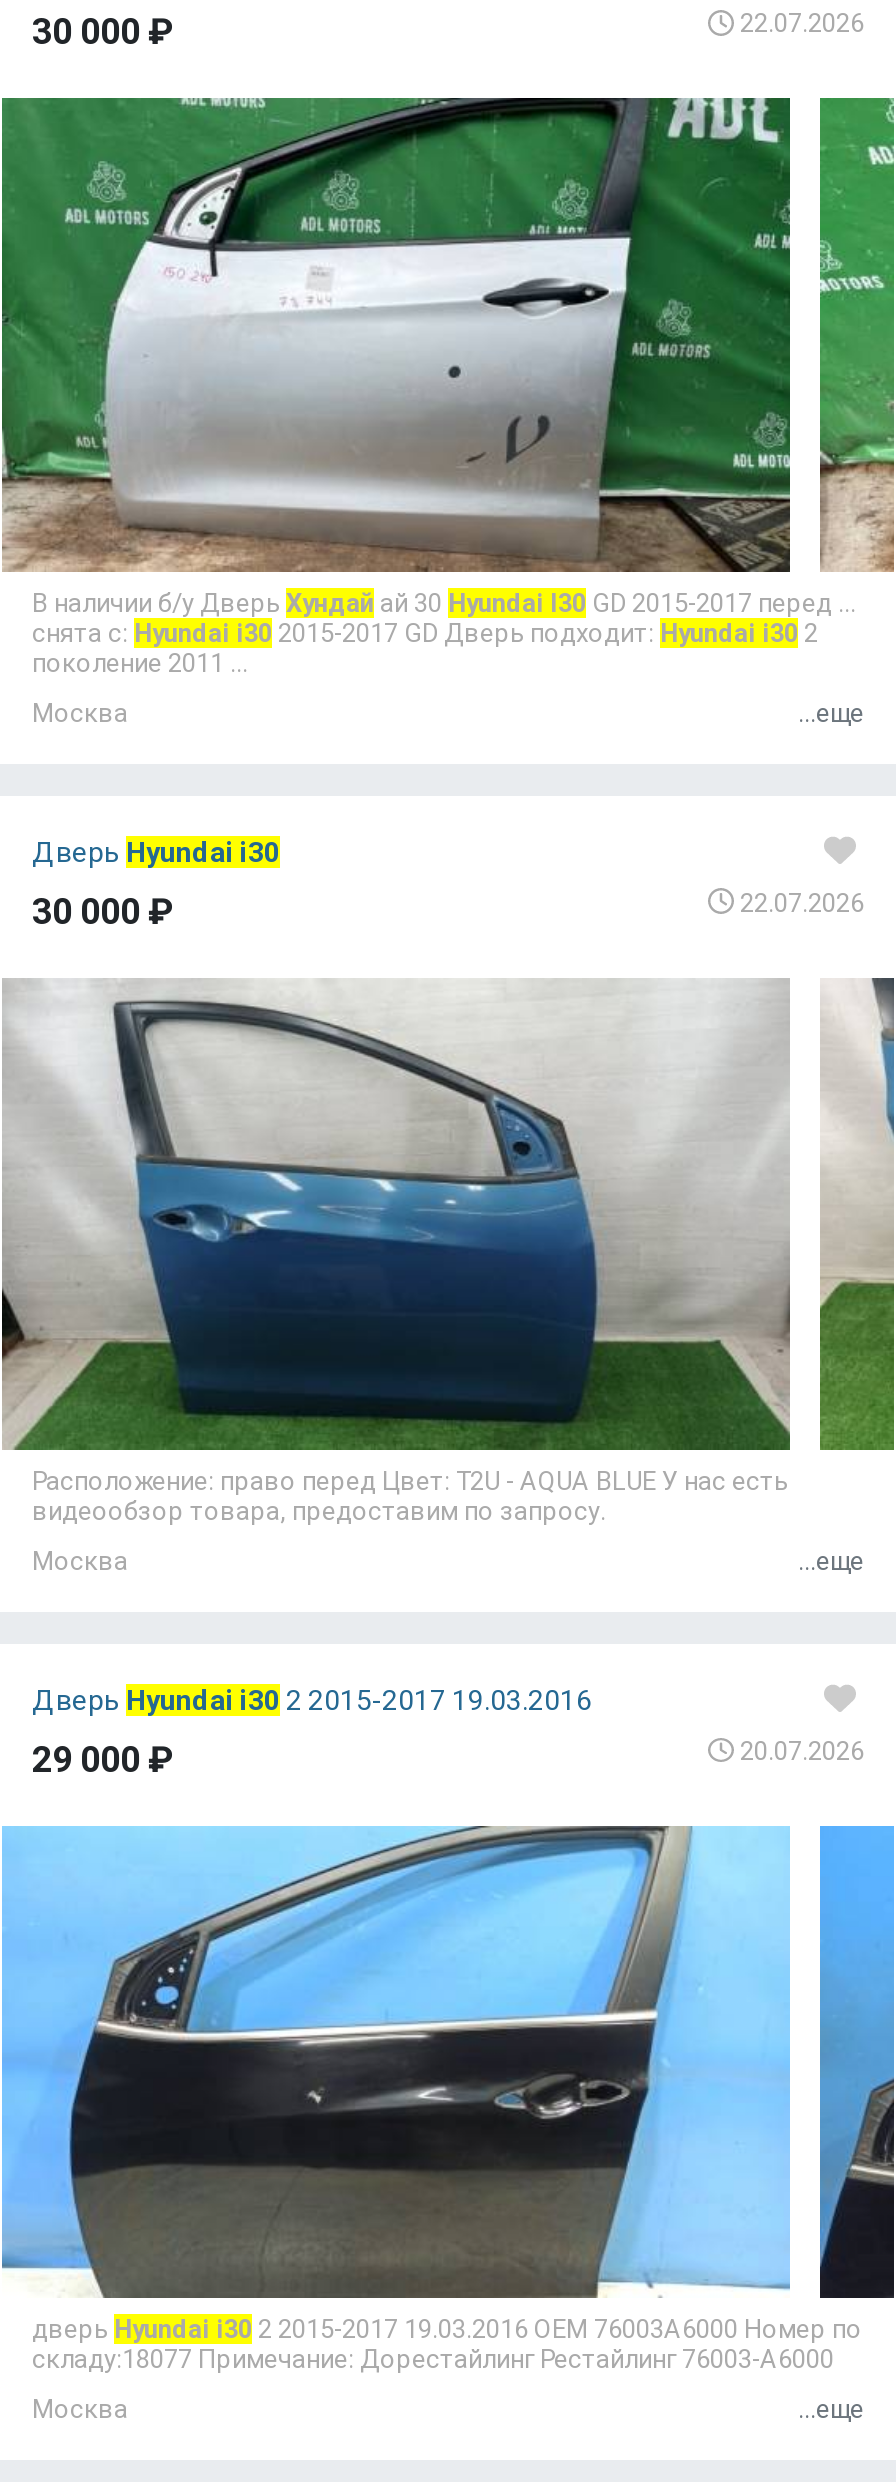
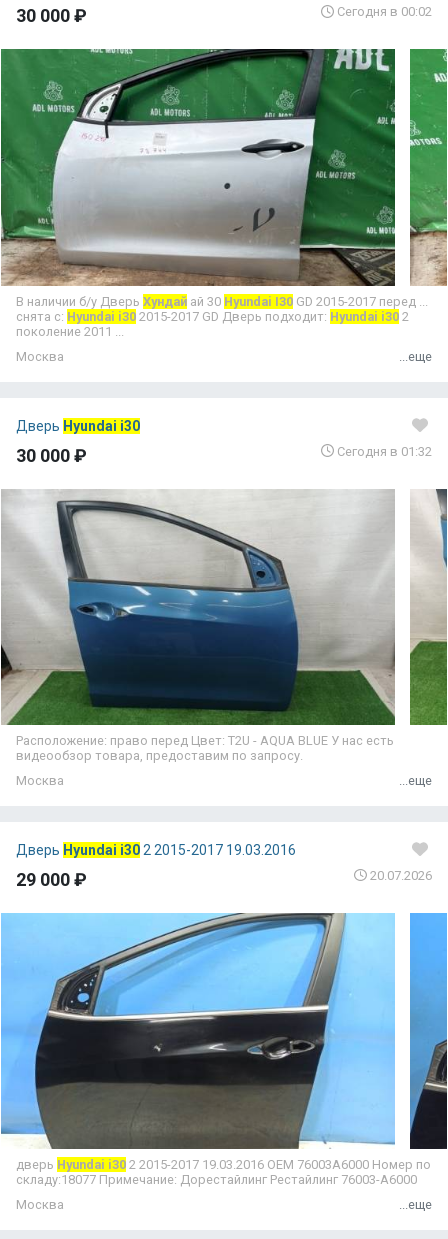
[734,9,864,39] 22.07.2026 -> [334,4,432,19] Сегодня в 00:02
[734,887,864,917] 22.07.2026 -> [334,444,432,459] Сегодня в 01:32

